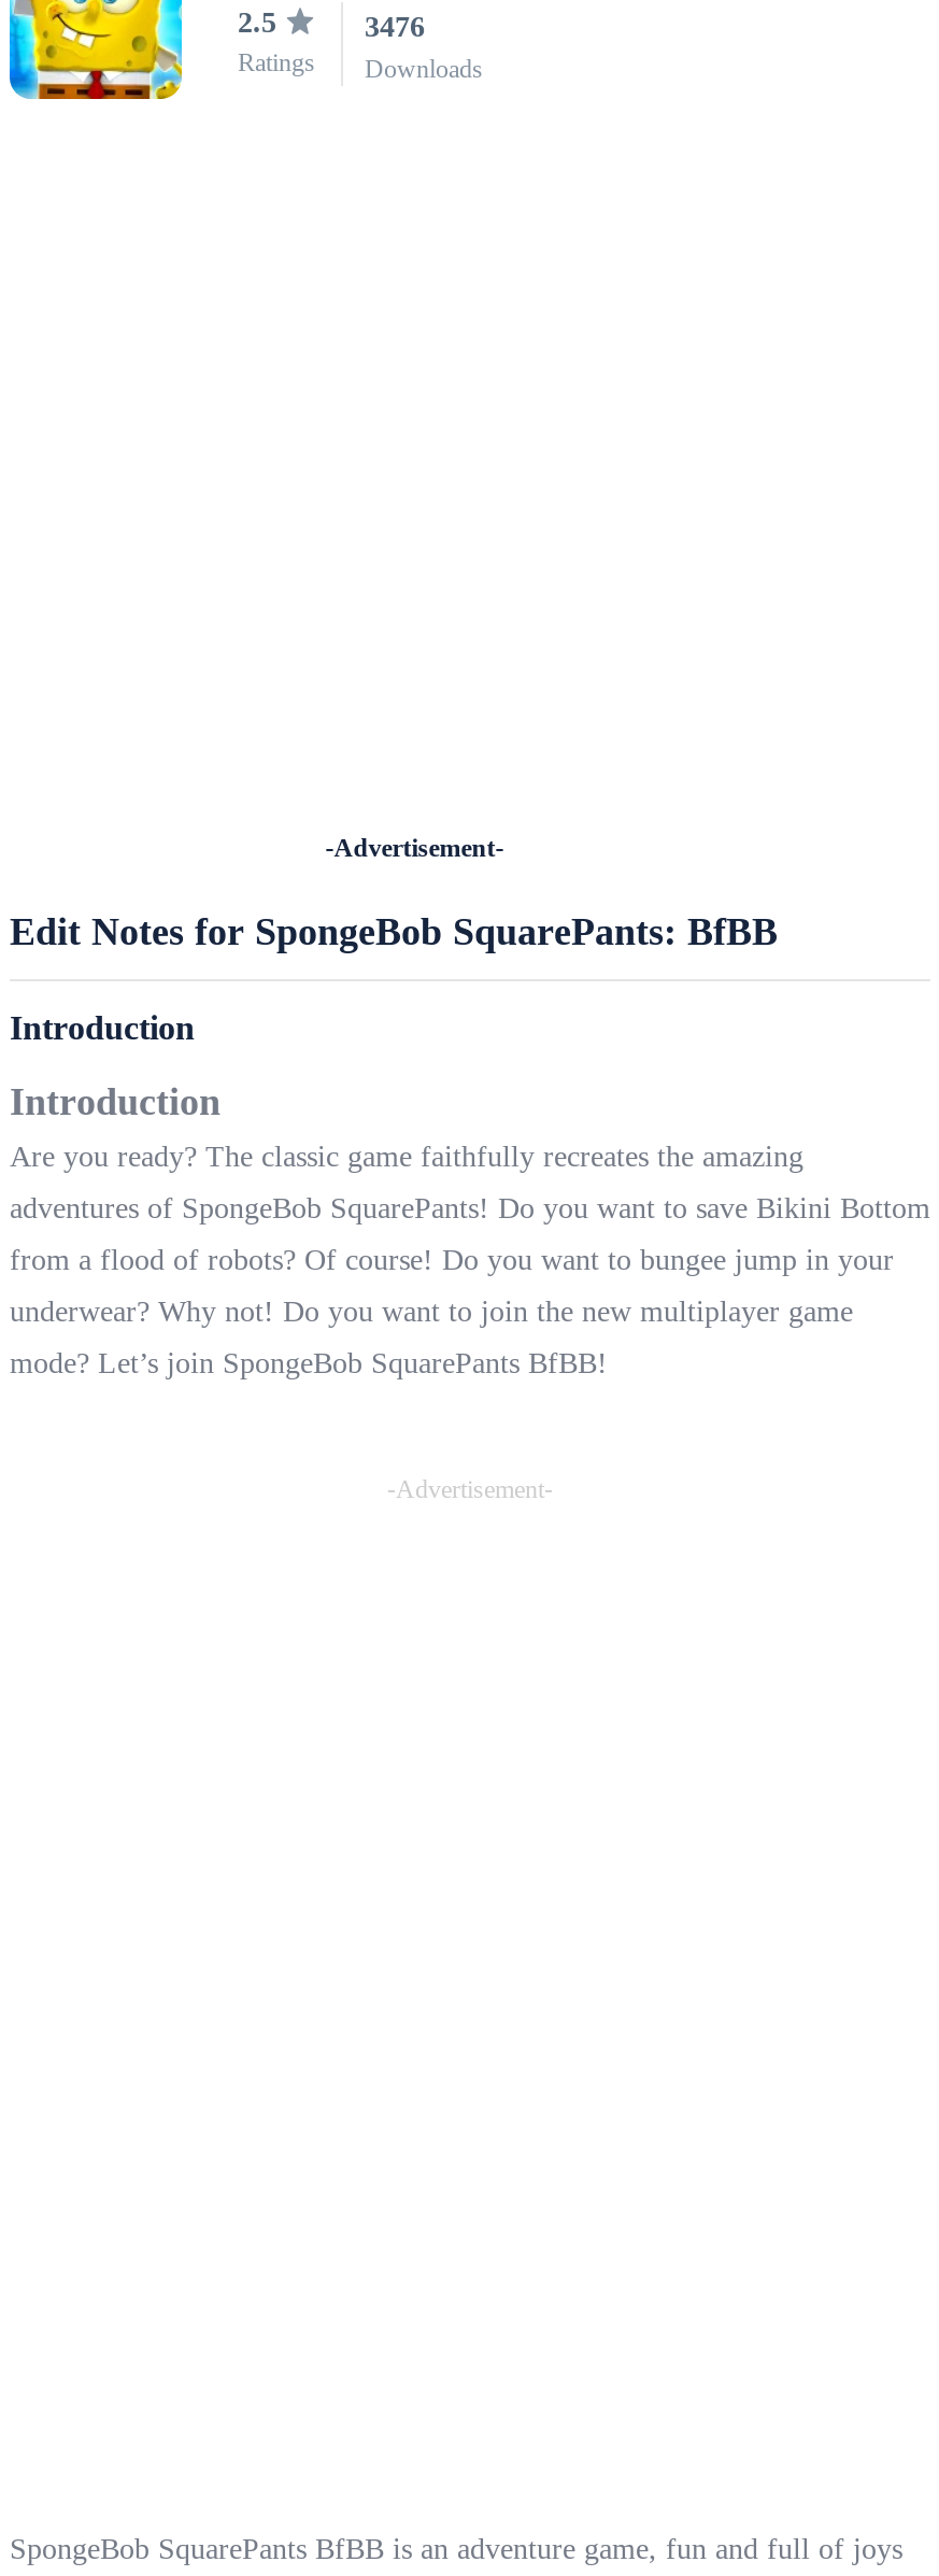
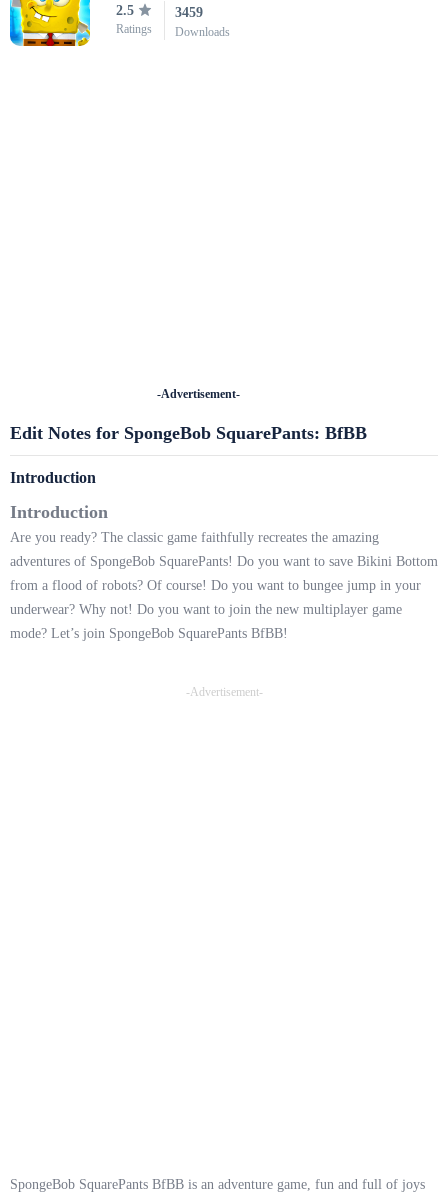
[365,10,425,42] 3476 -> [175,4,203,19] 3459

